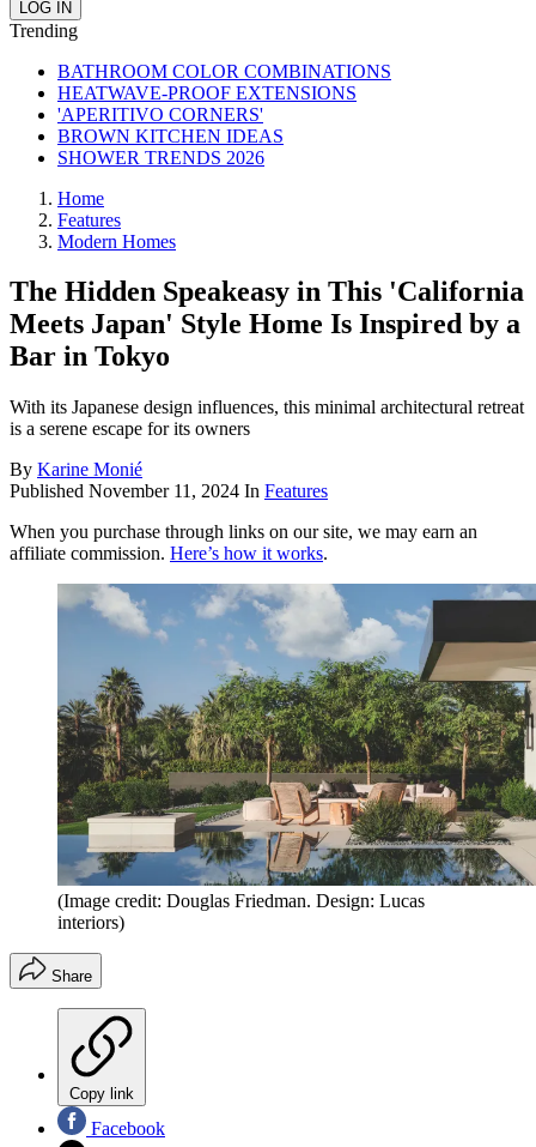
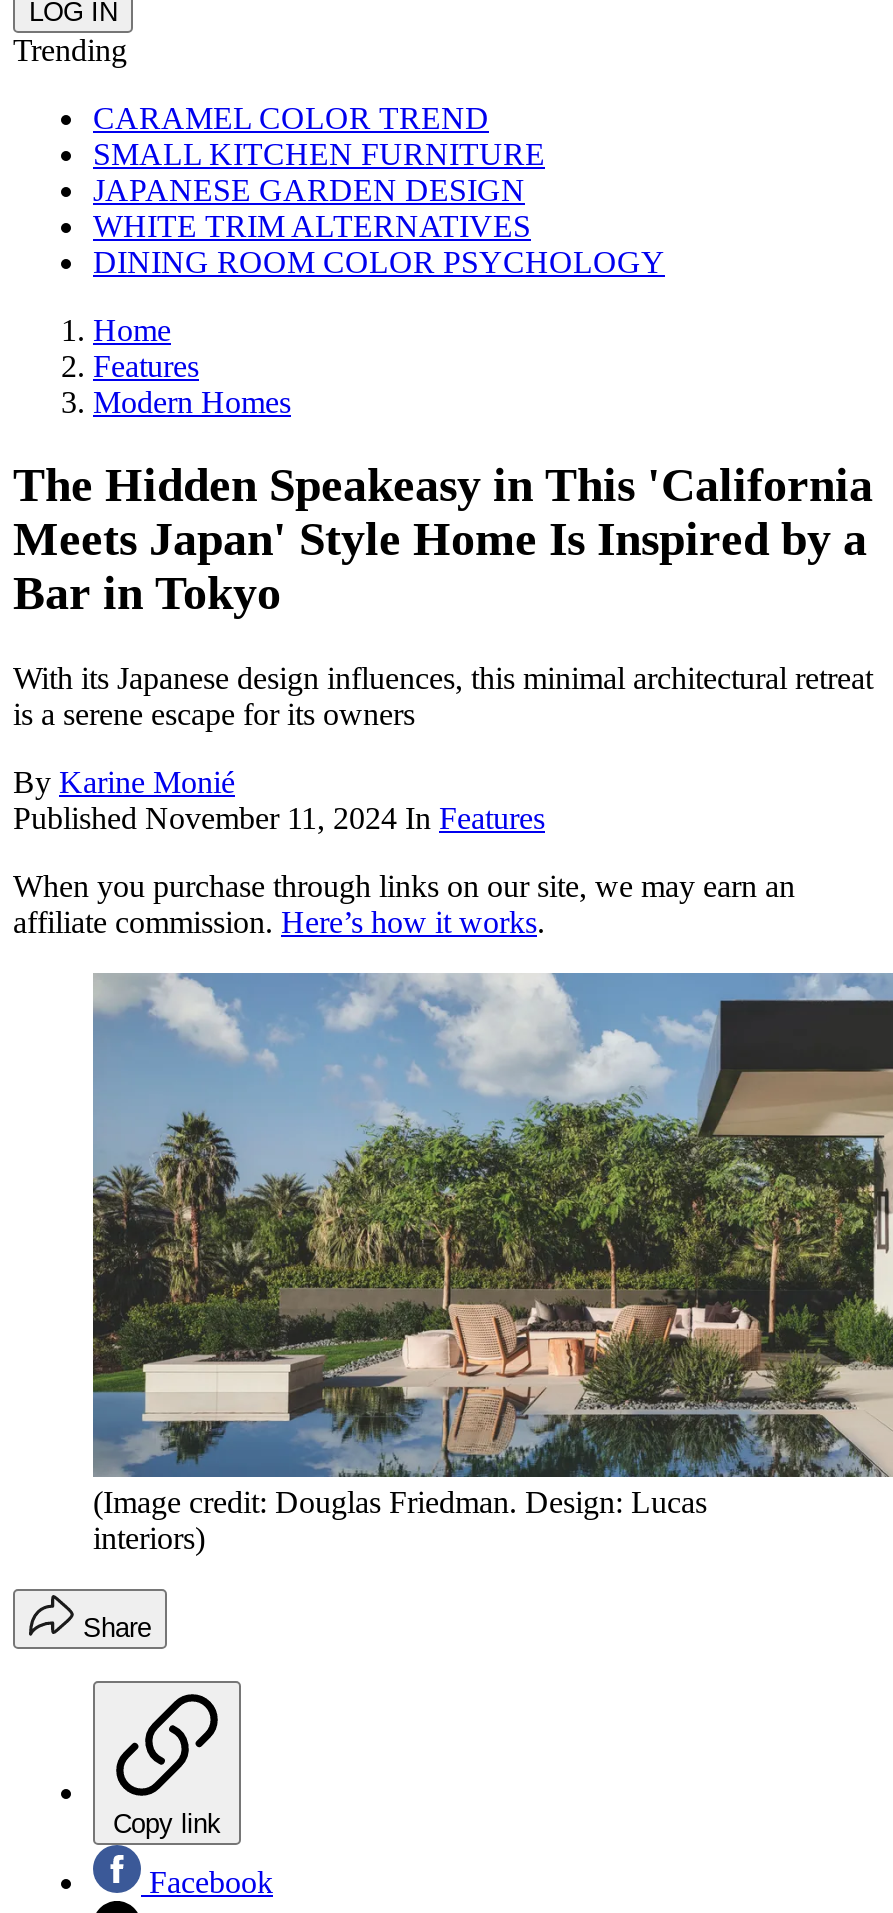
[57,61,391,167] BATHROOM COLOR COMBINATIONS | HEATWAVE-PROOF EXTENSIONS | 'APERITIVO CORNERS' | BROWN KITCHEN IDEAS | SHOWER TRENDS 2026 -> [93,100,665,278] CARAMEL COLOR TREND | SMALL KITCHEN FURNITURE | JAPANESE GARDEN DESIGN | WHITE TRIM ALTERNATIVES | DINING ROOM COLOR PSYCHOLOGY

